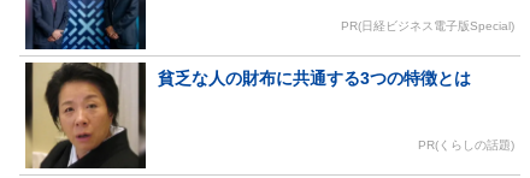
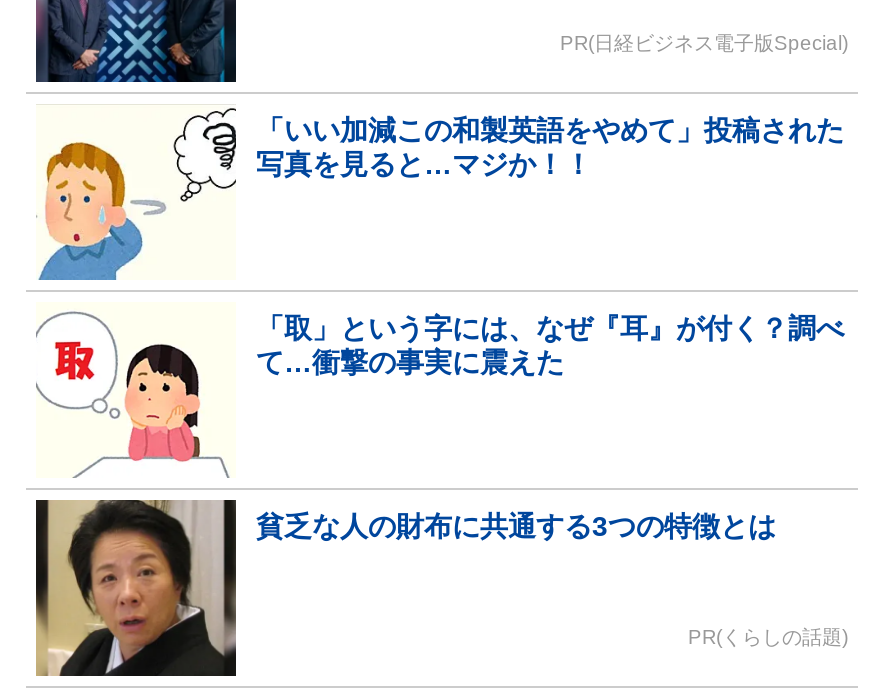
none -> [36,104,844,282] [image] | 「いい加減この和製英語をやめて」投稿された | 写真を見ると…マジか！！
none -> [38,310,844,478] [image] | 「取」という字には、なぜ『耳』が付く？調べ | て…衝撃の事実に震えた

